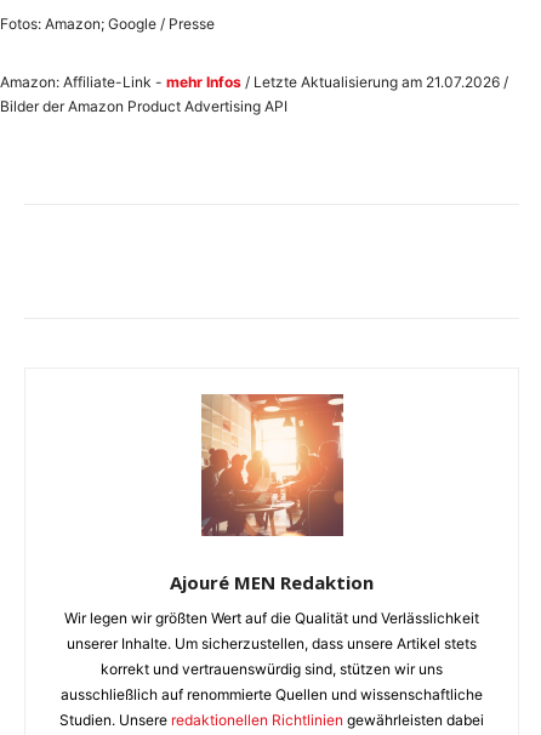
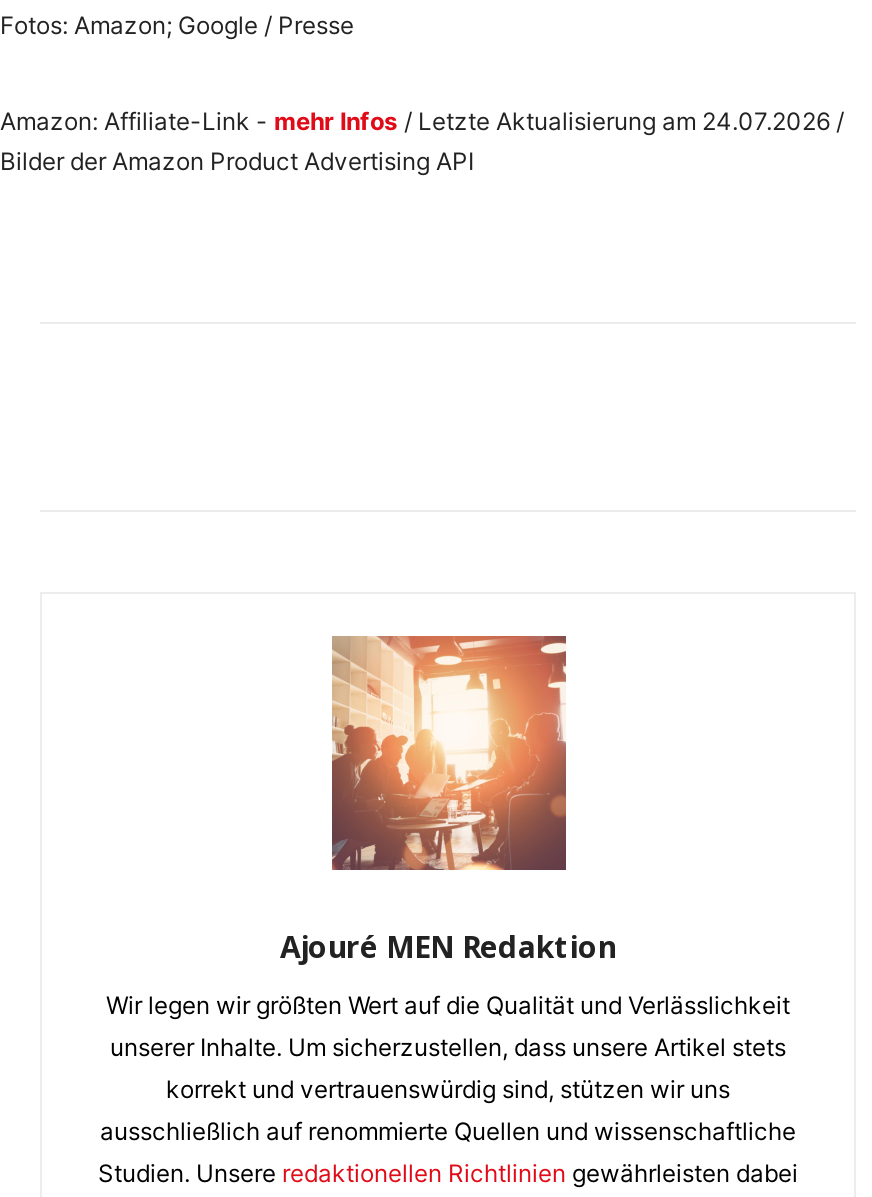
[0,73,508,91] Amazon: Affiliate-Link - mehr Infos / Letzte Aktualisierung am 21.07.2026 / -> [0,106,844,136] Amazon: Affiliate-Link - mehr Infos / Letzte Aktualisierung am 24.07.2026 /

